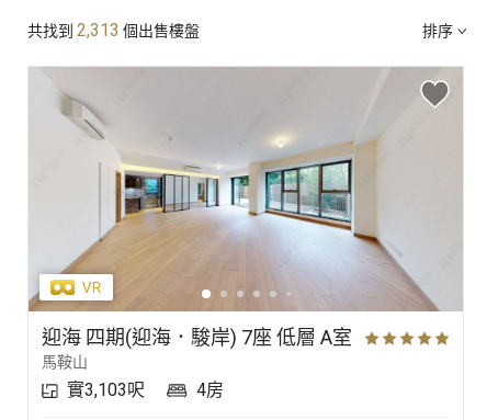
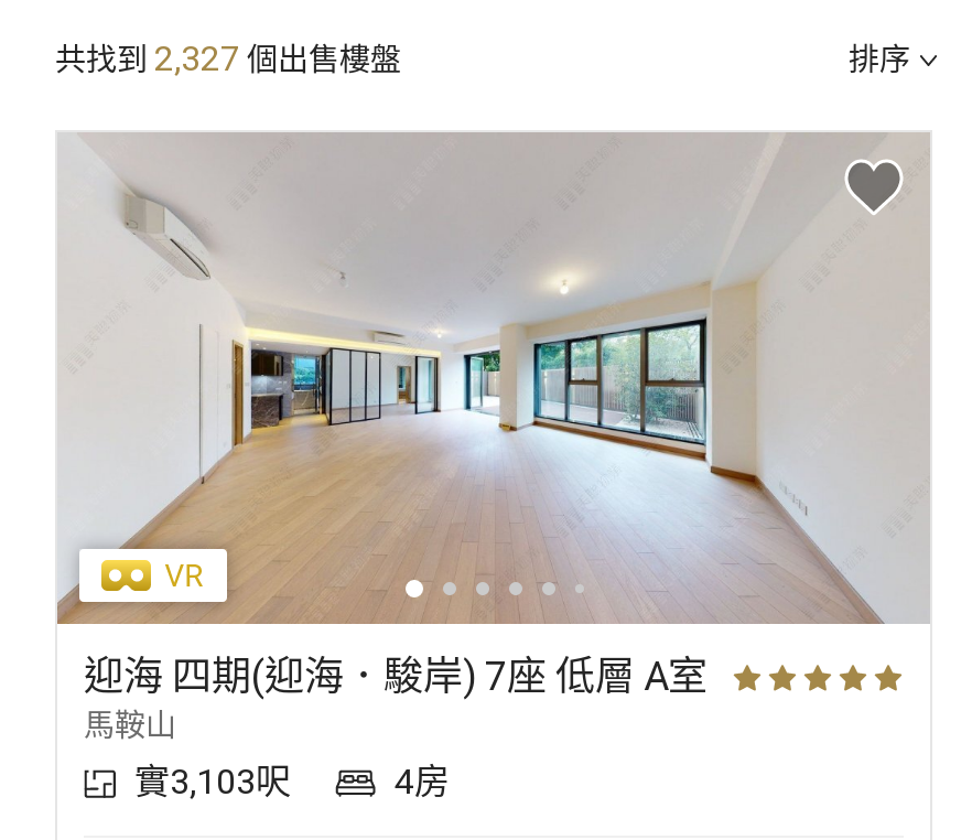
[27,20,200,41] 共找到2,313個出售樓盤 -> [55,37,401,79] 共找到2,327個出售樓盤

